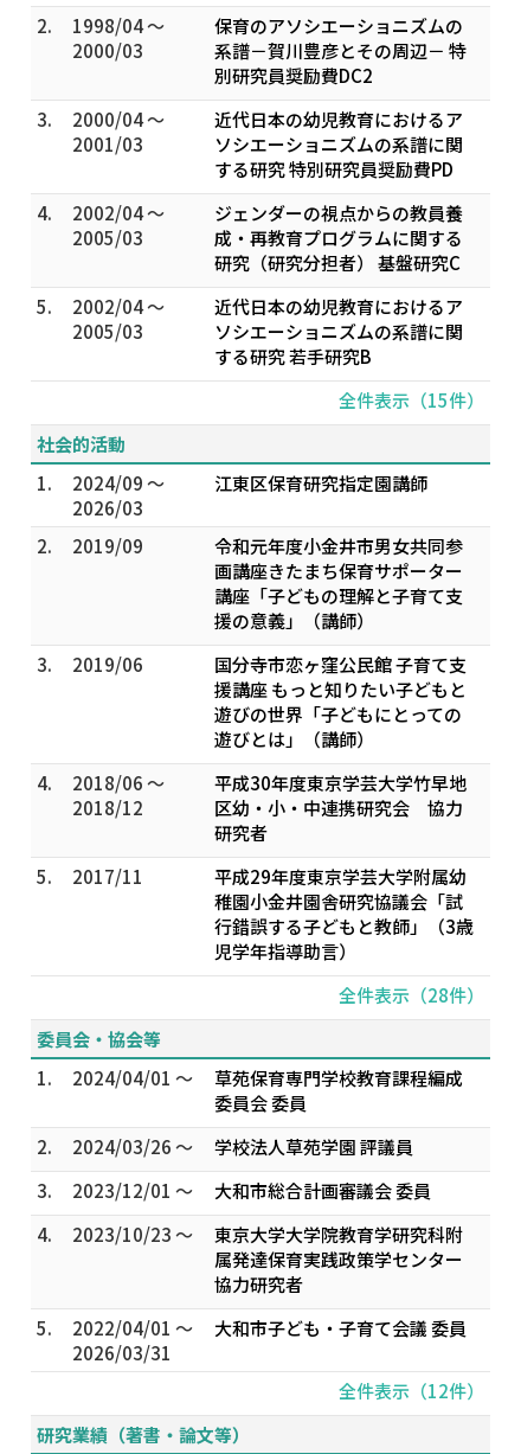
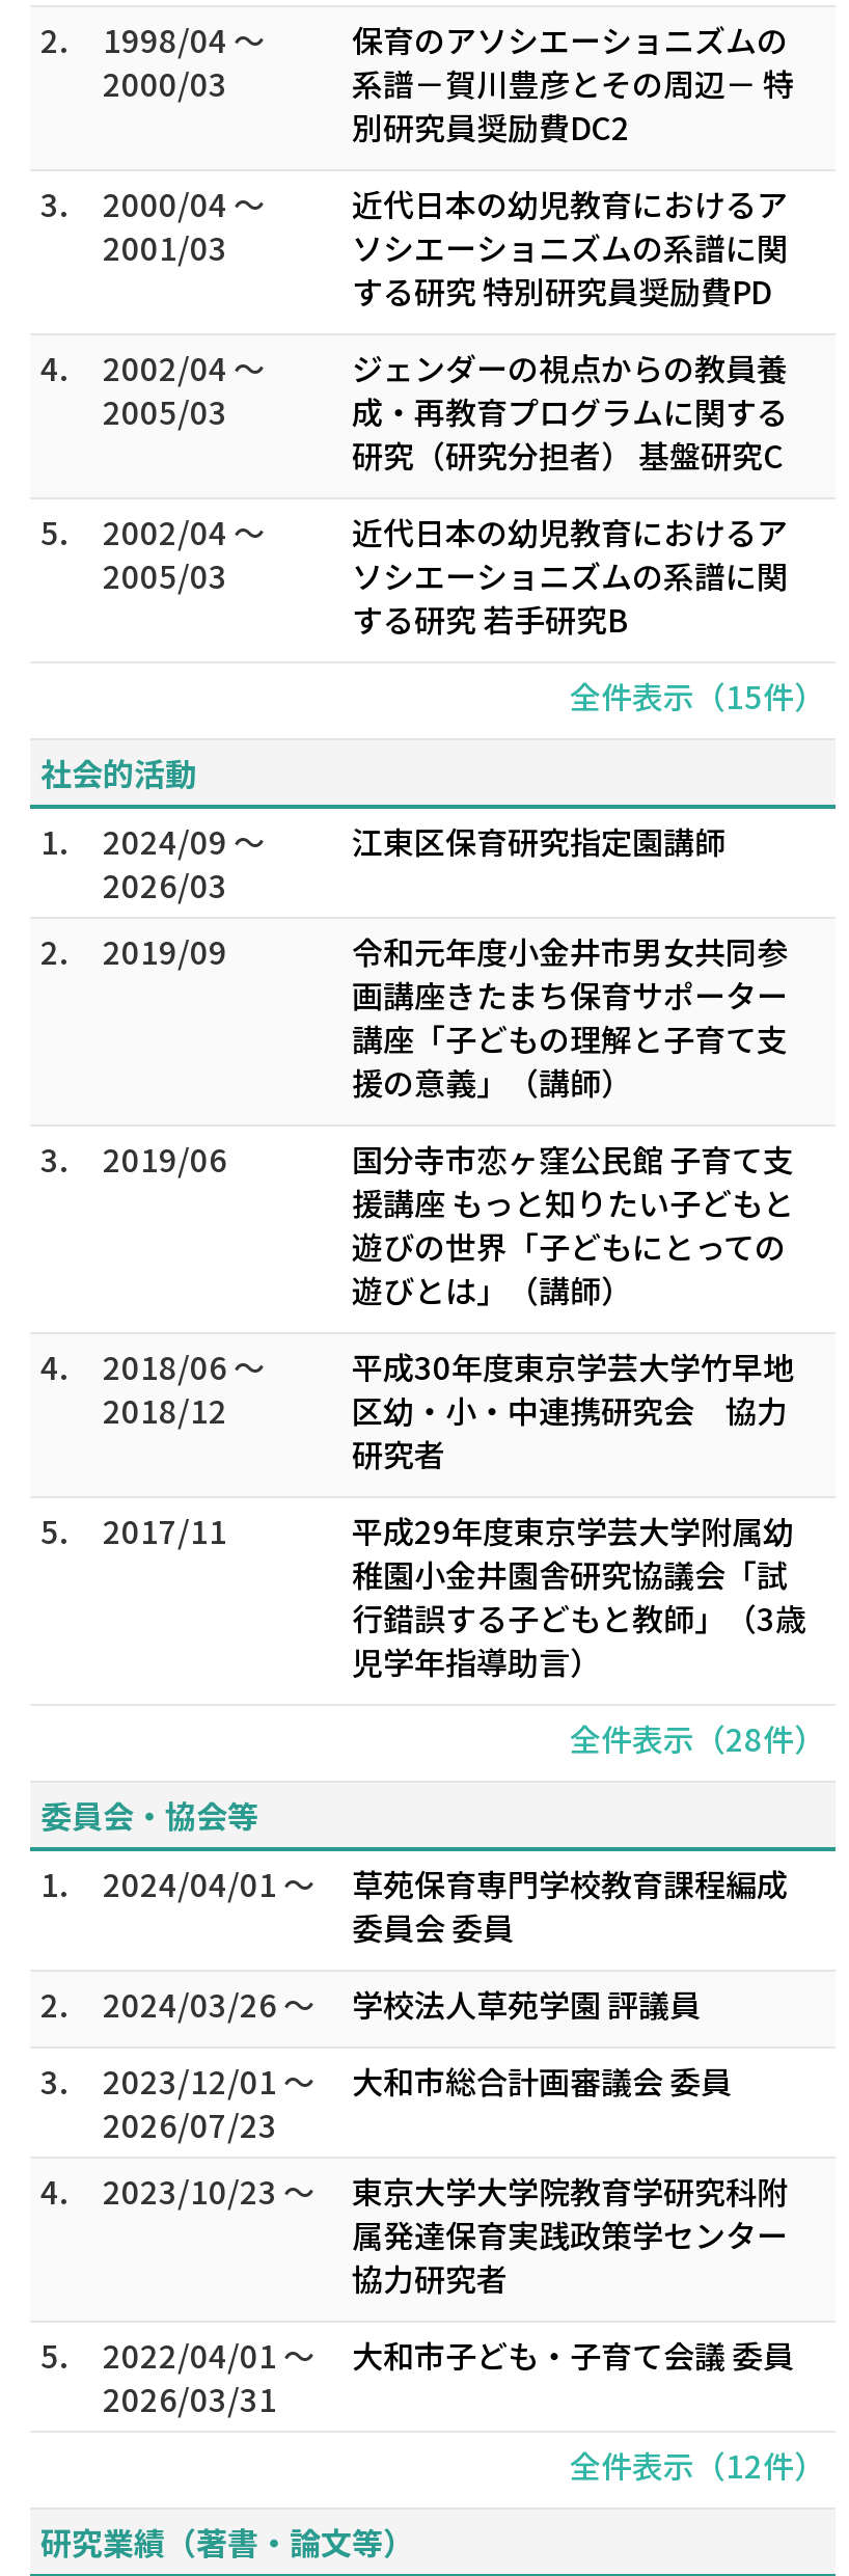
none -> [103,2103,277,2146] 2026/07/23

